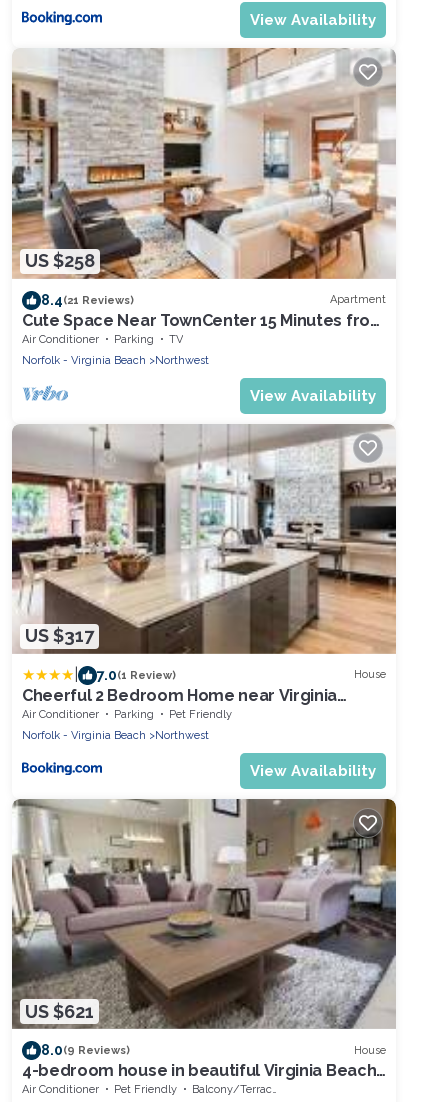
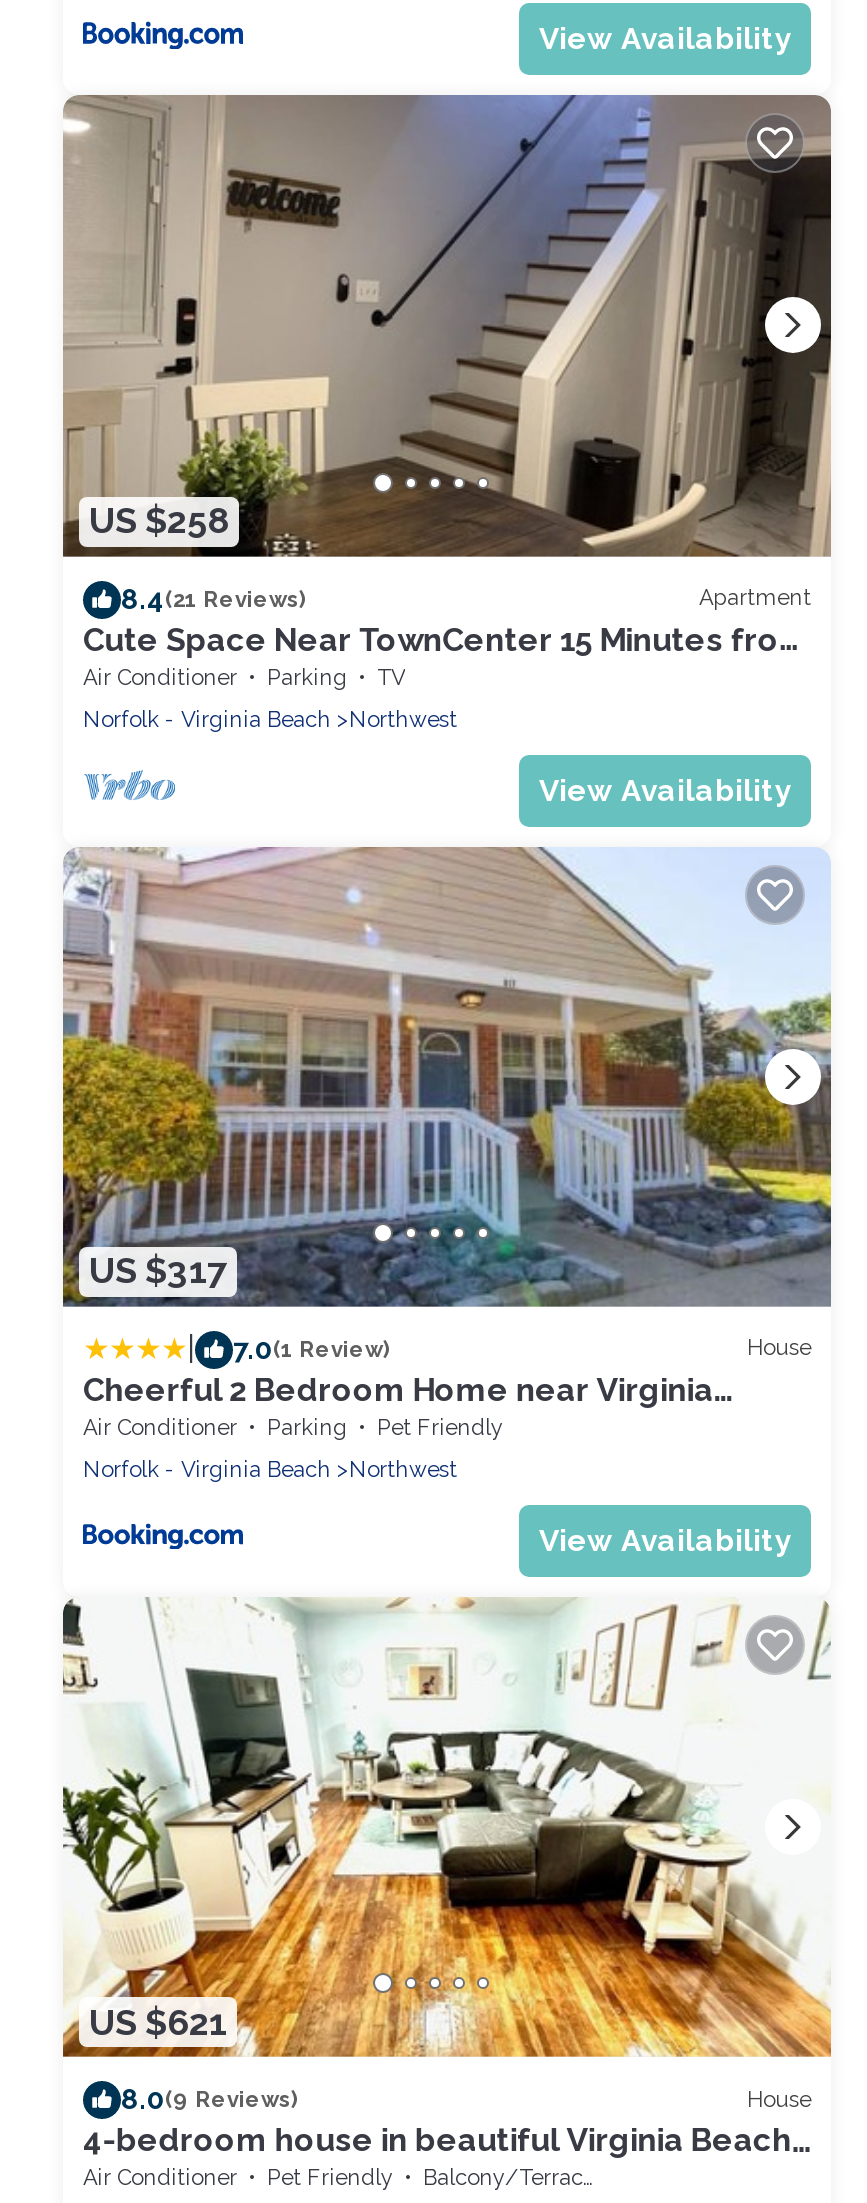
[11,47,396,280] [image] -> [61,93,833,559] [image]
[11,423,397,654] [image] -> [61,847,833,1307] [image]
[11,798,397,1030] [image] -> [61,1597,831,2059] [image]

